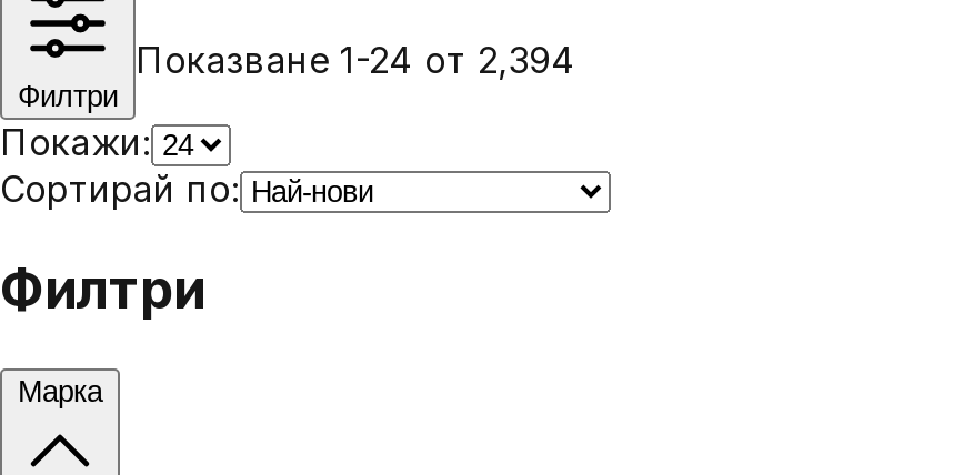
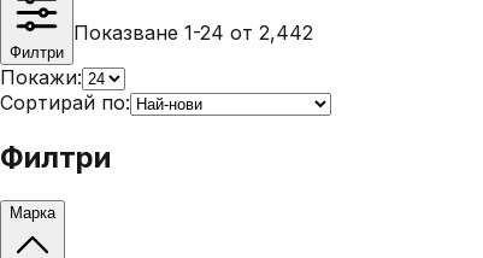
[136,38,575,82] Показване 1-24 от 2,394 -> [73,20,313,44] Показване 1-24 от 2,442

